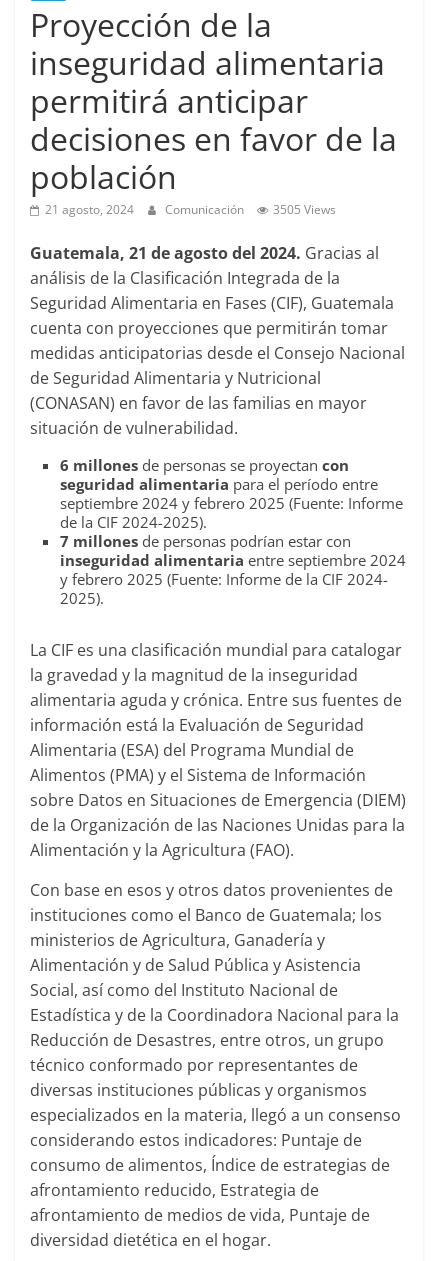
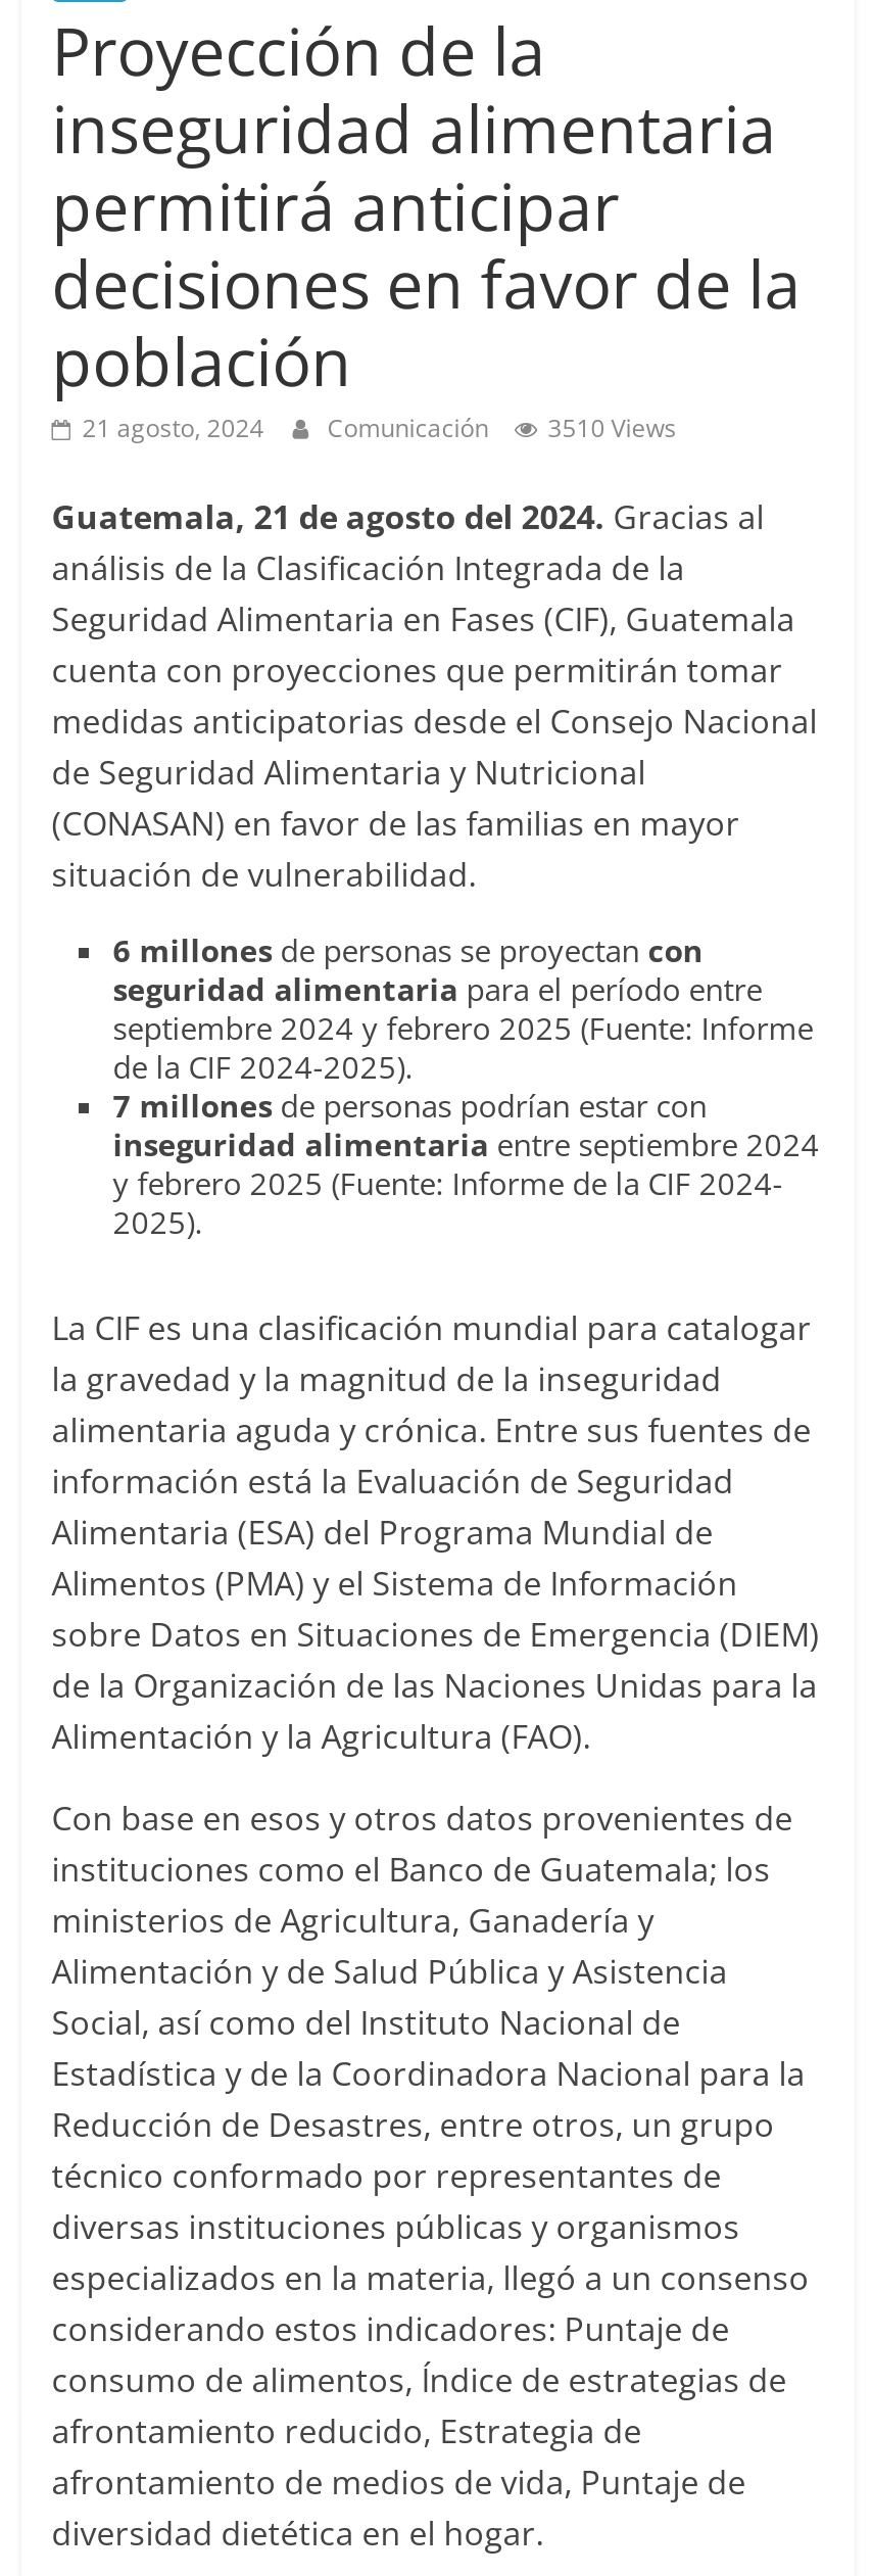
[45,201,336,218] 21 agosto, 2024 Comunicación 3505 Views -> [82,410,677,445] 21 agosto, 2024 Comunicación 3510 Views

